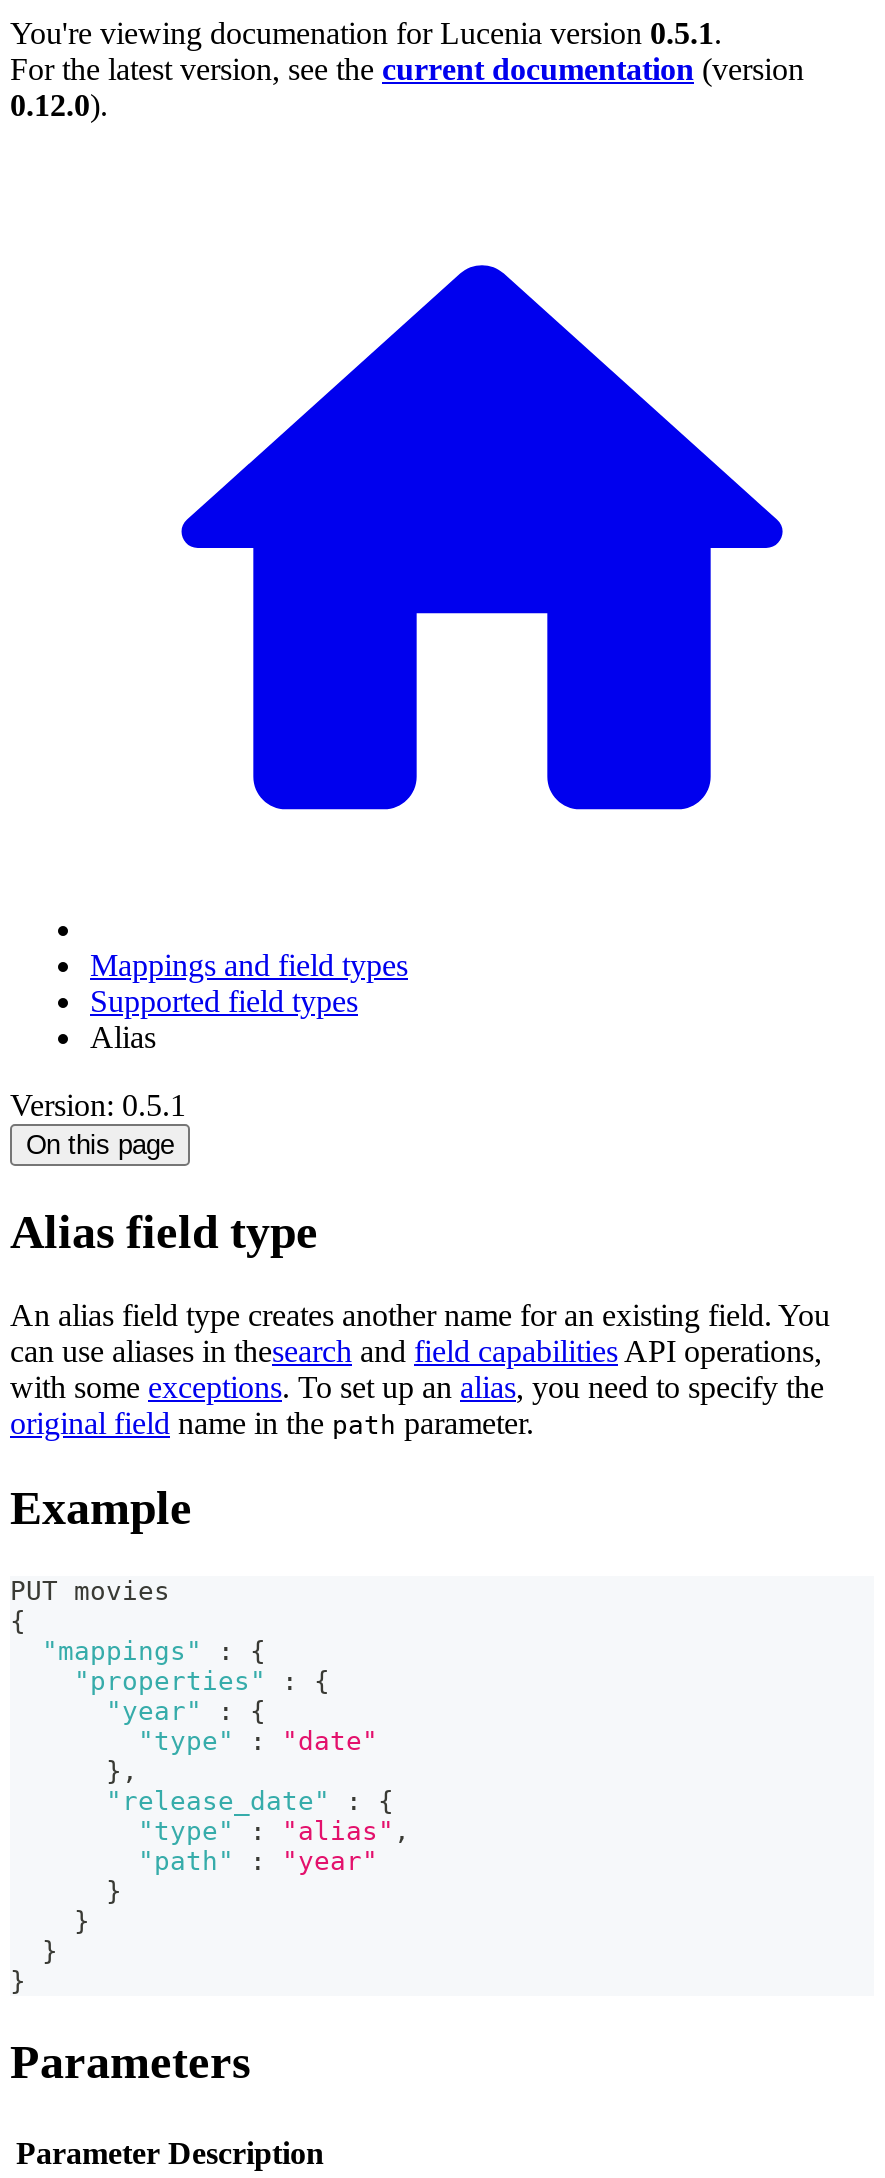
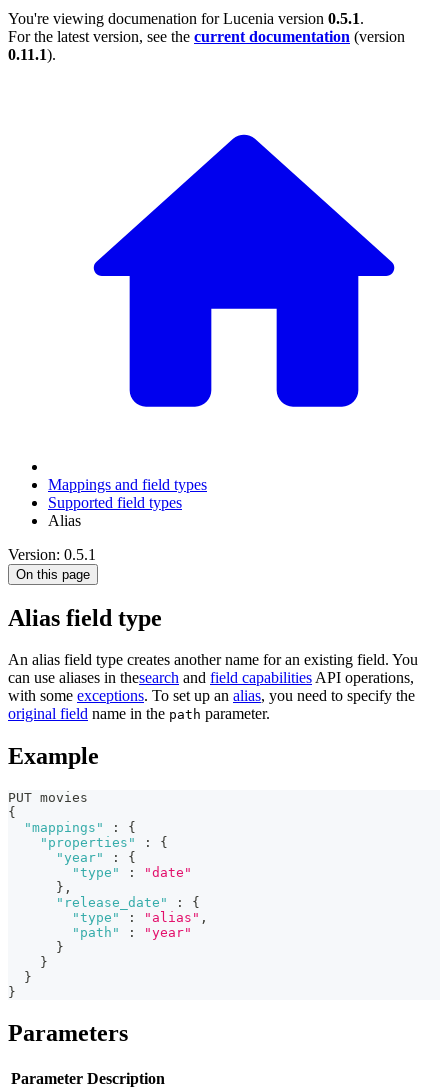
[10,87,108,121] 0.12.0). -> [8,46,56,63] 0.11.1).

